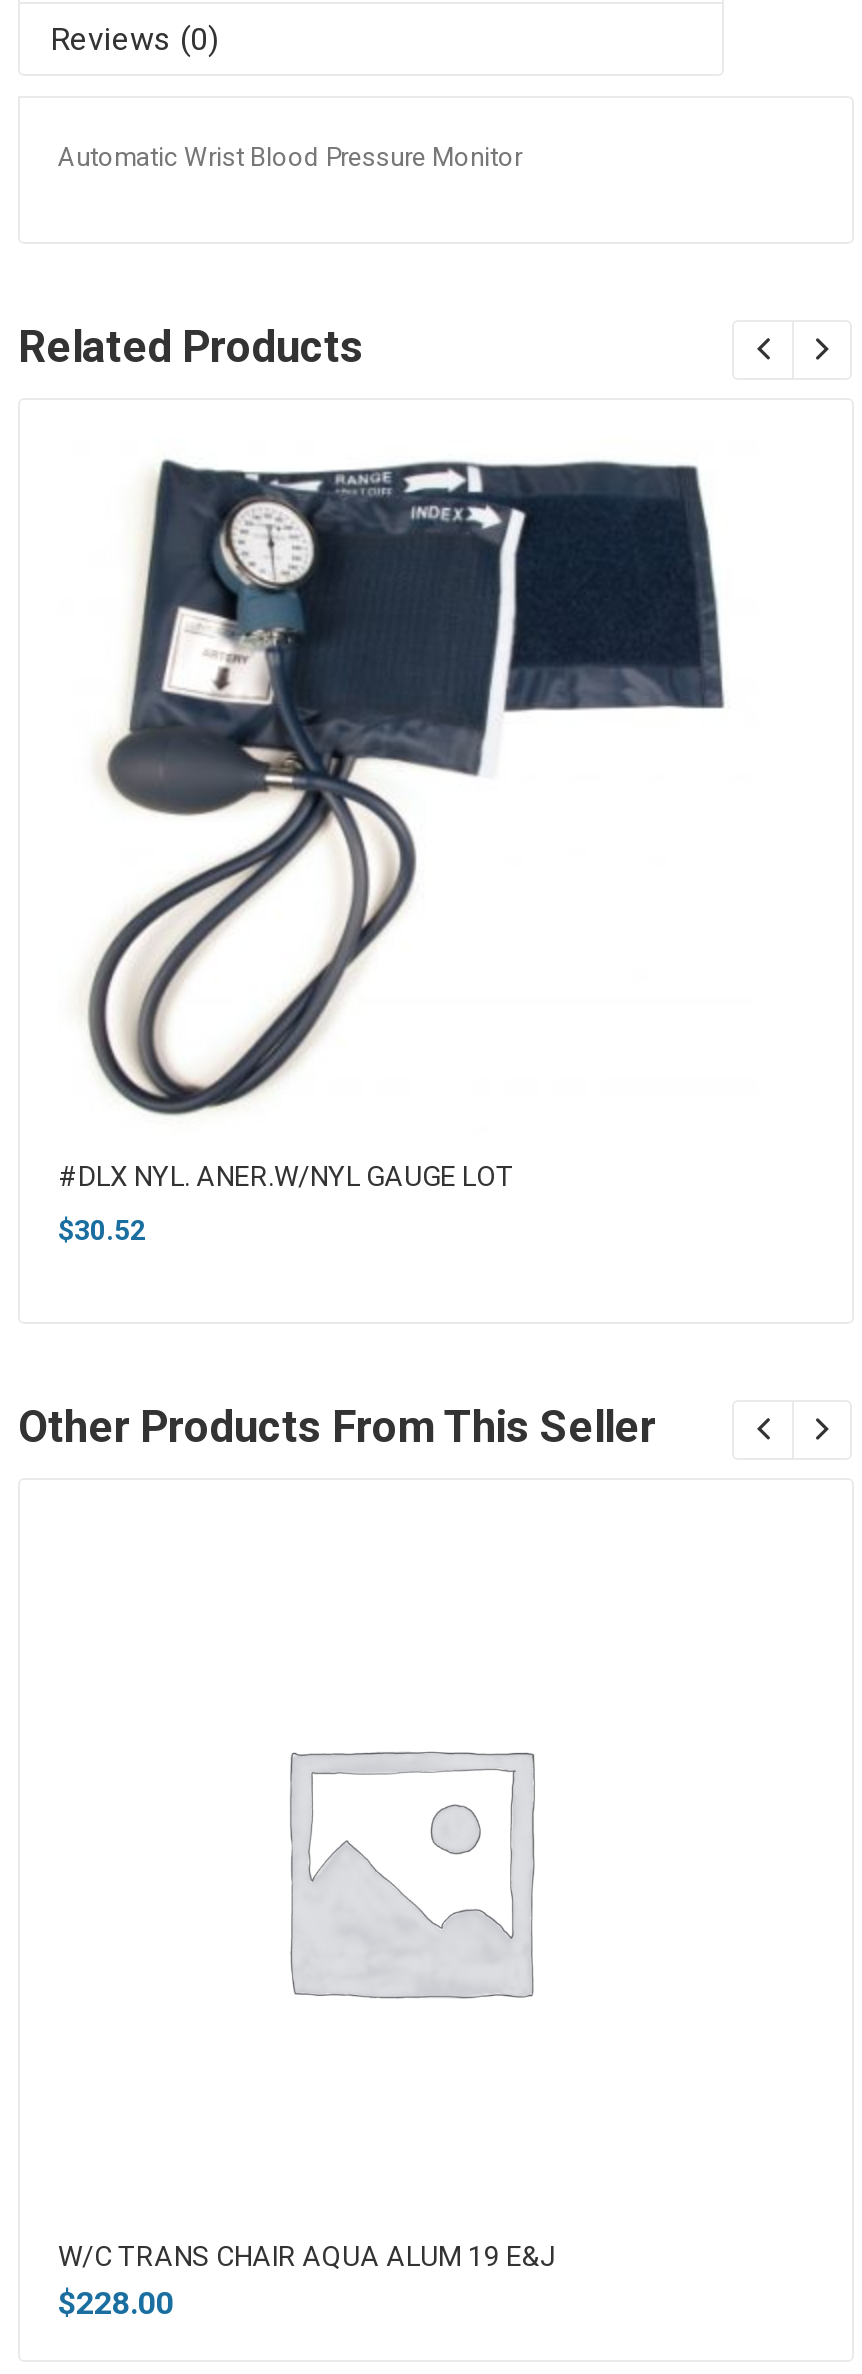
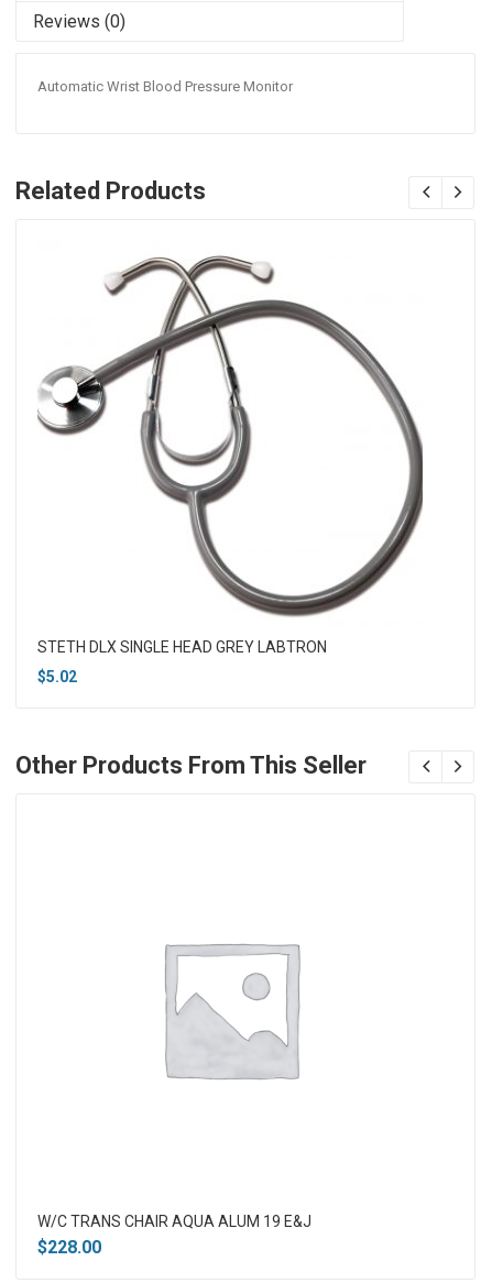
[58,458,758,1192] [image] | #DLX NYL. ANER.W/NYL GAUGE LOT -> [36,253,424,656] [image] | STETH DLX SINGLE HEAD GREY LABTRON
[58,1214,146,1246] $30.52 -> [37,668,77,685] $5.02

